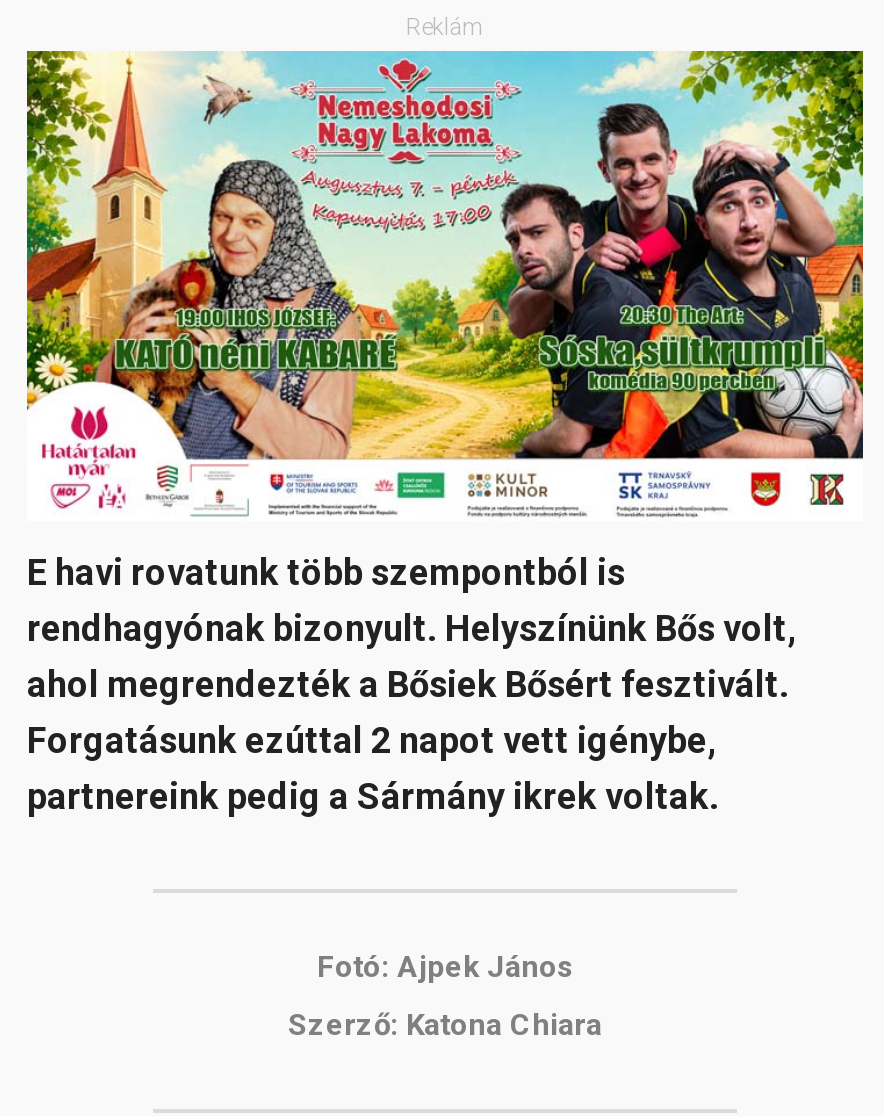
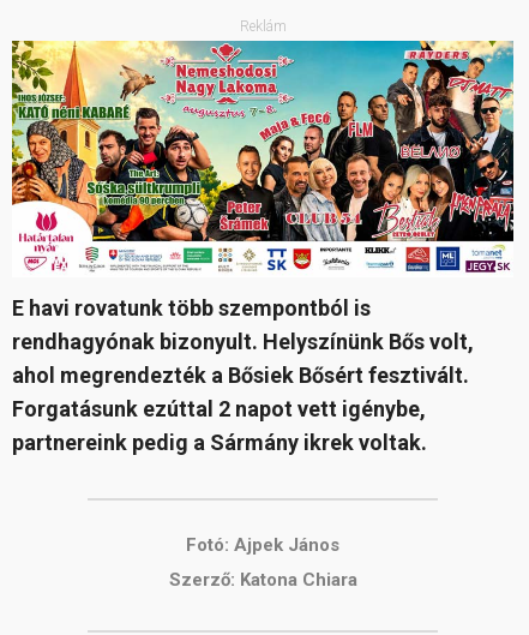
[25,49,865,519] [image] -> [11,40,515,275] [image]

